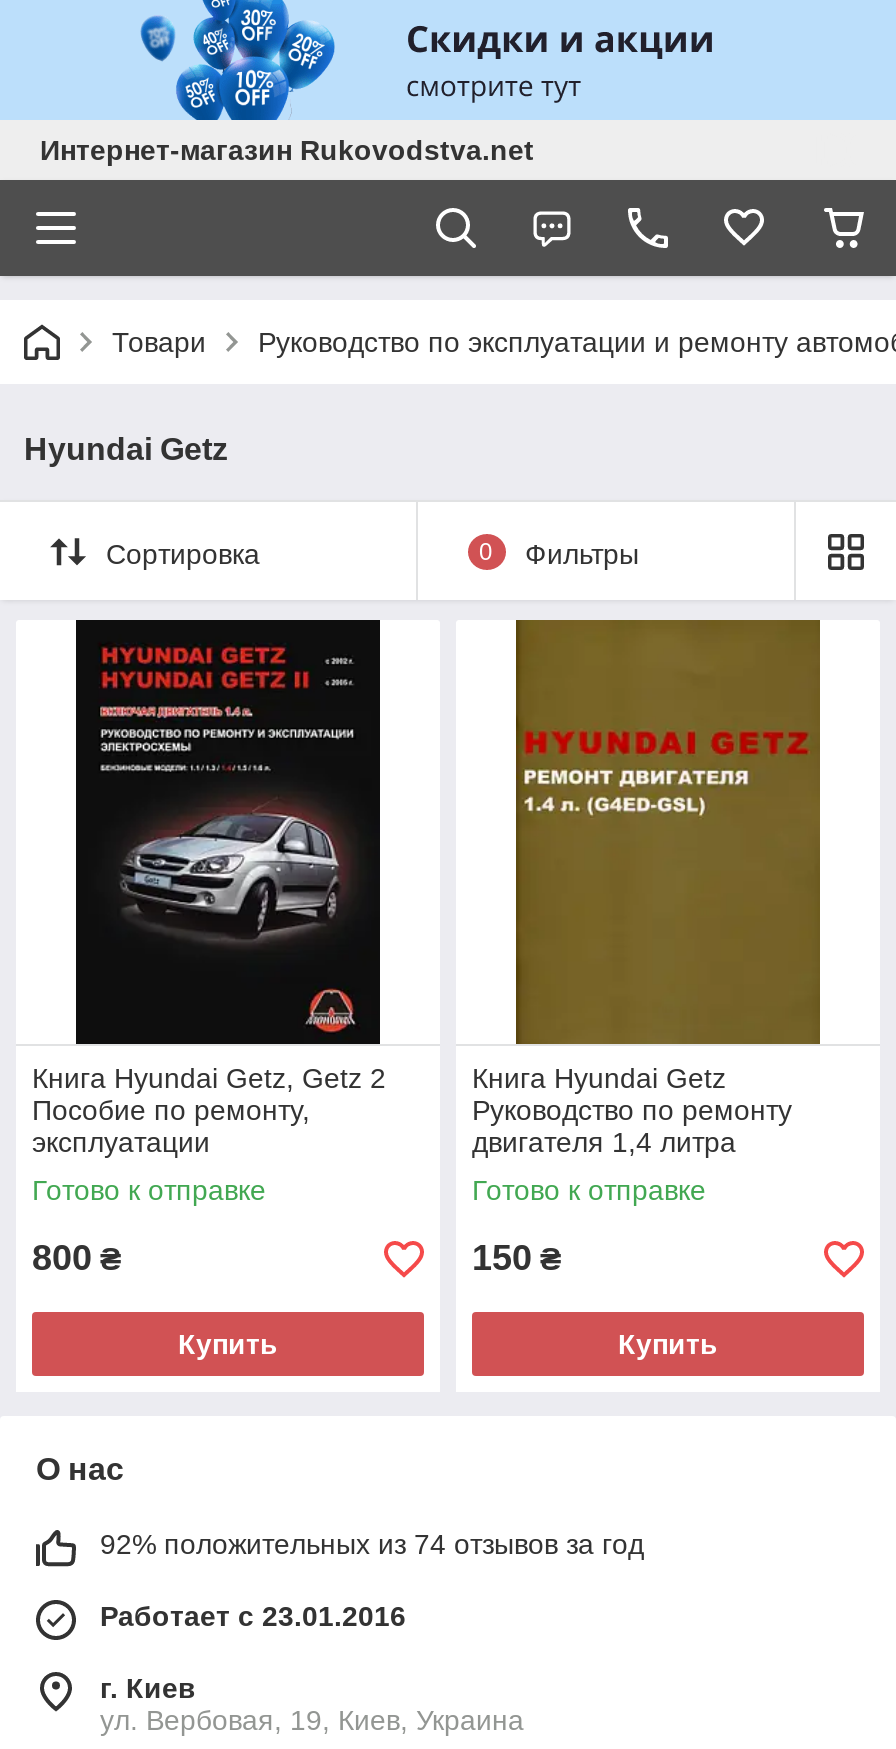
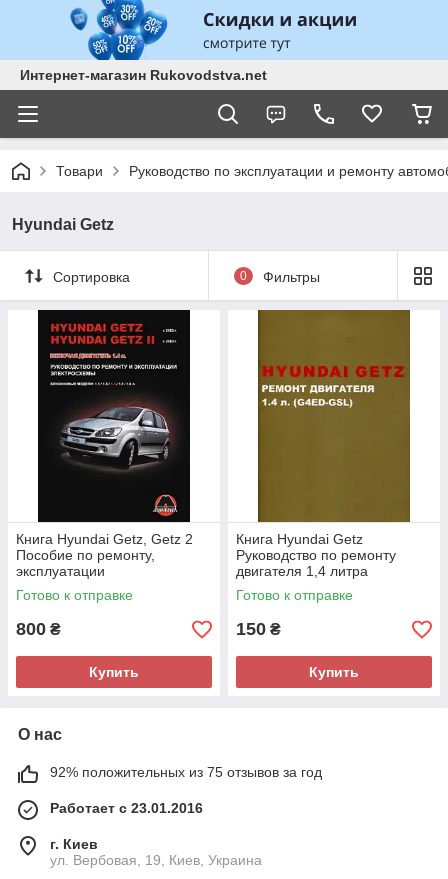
[100,1528,644,1560] 92% положительных из 74 отзывов за год -> [50,764,322,780] 92% положительных из 75 отзывов за год

